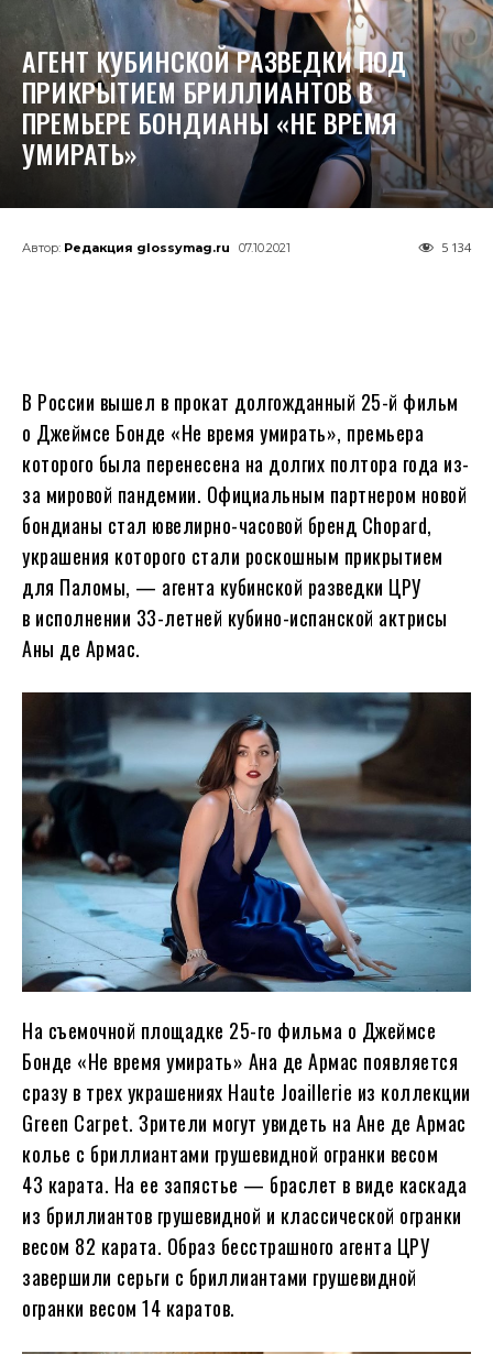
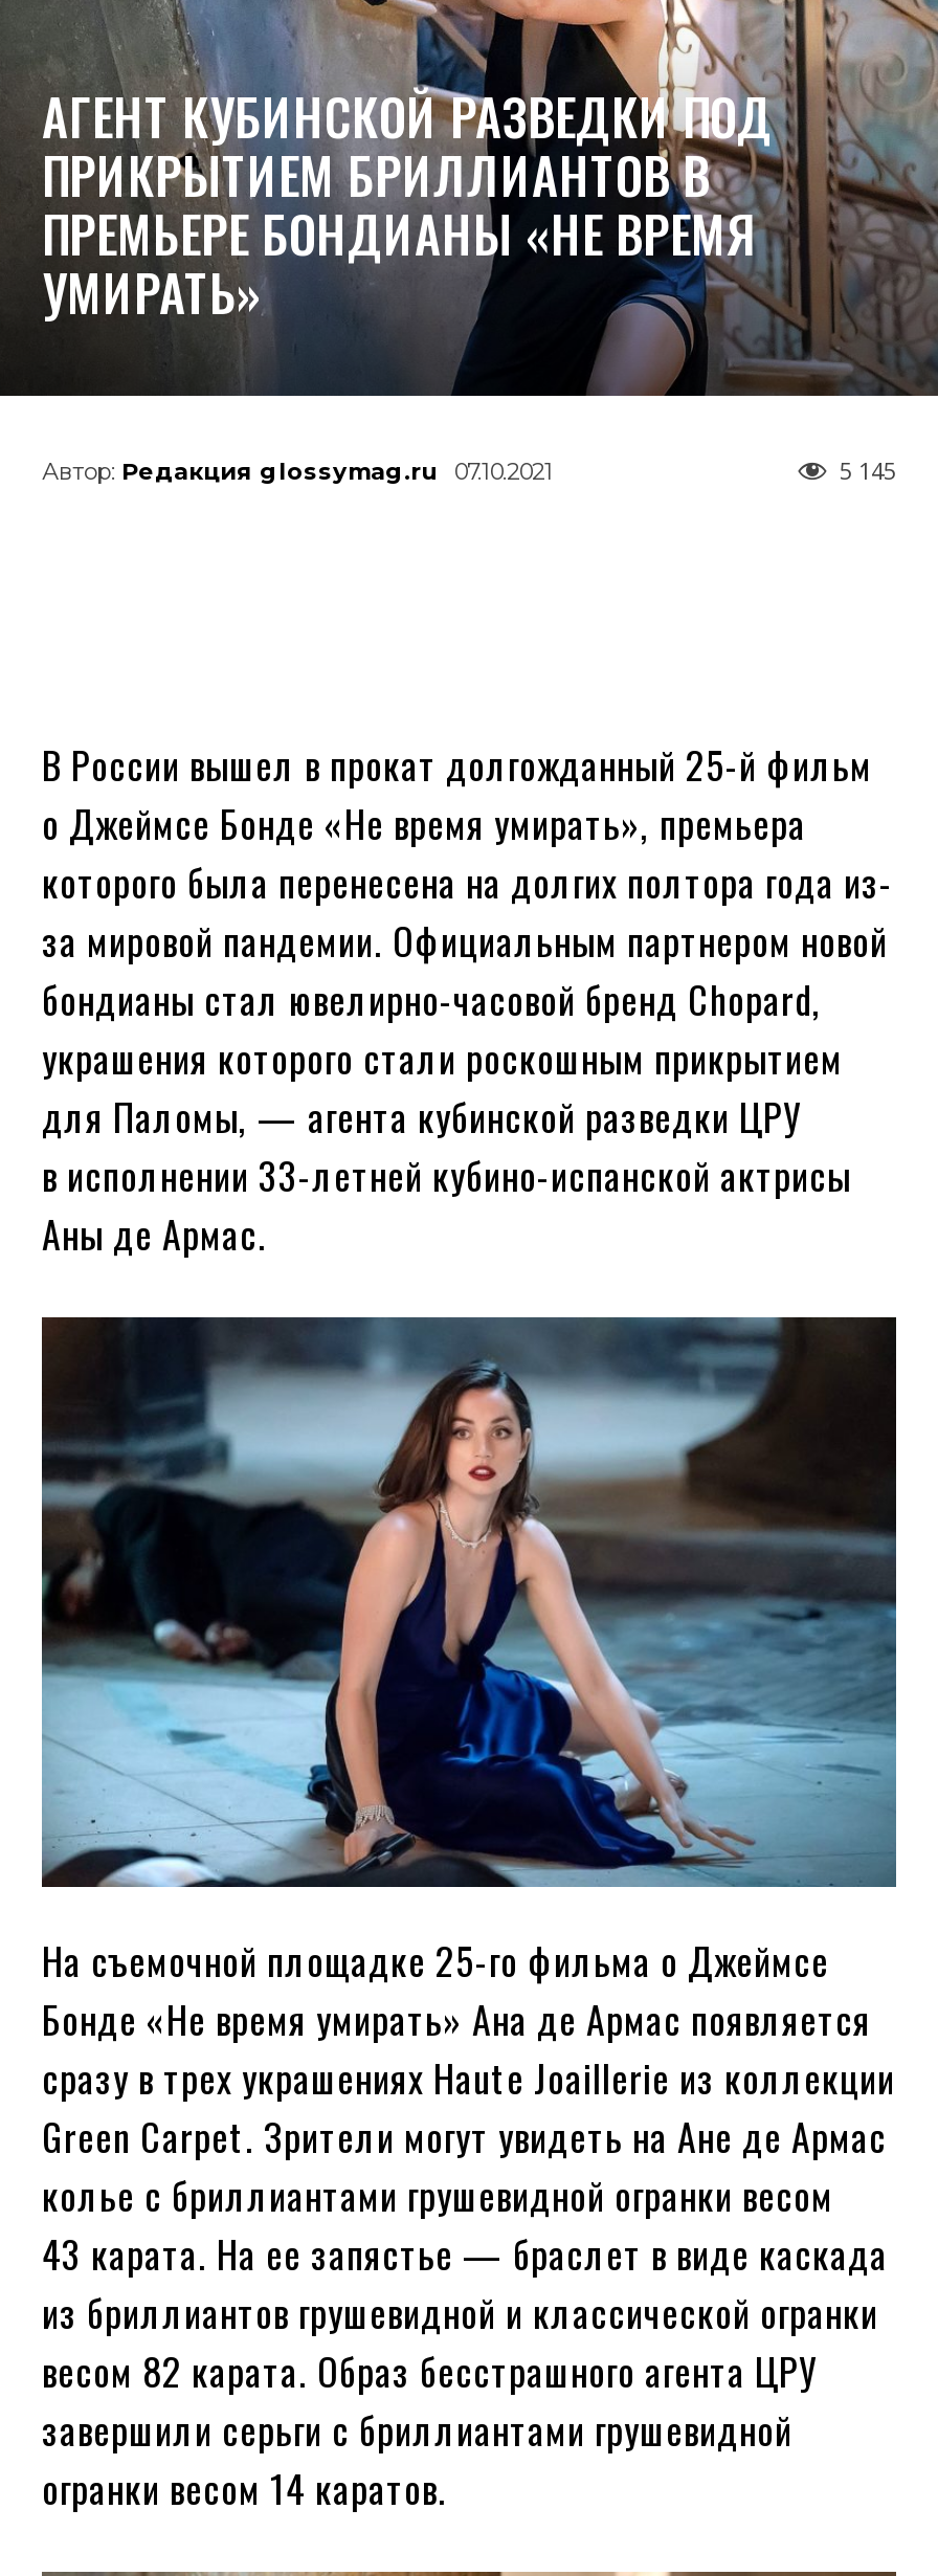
[441,239,471,255] 5 134 -> [840,454,896,486] 5 145

